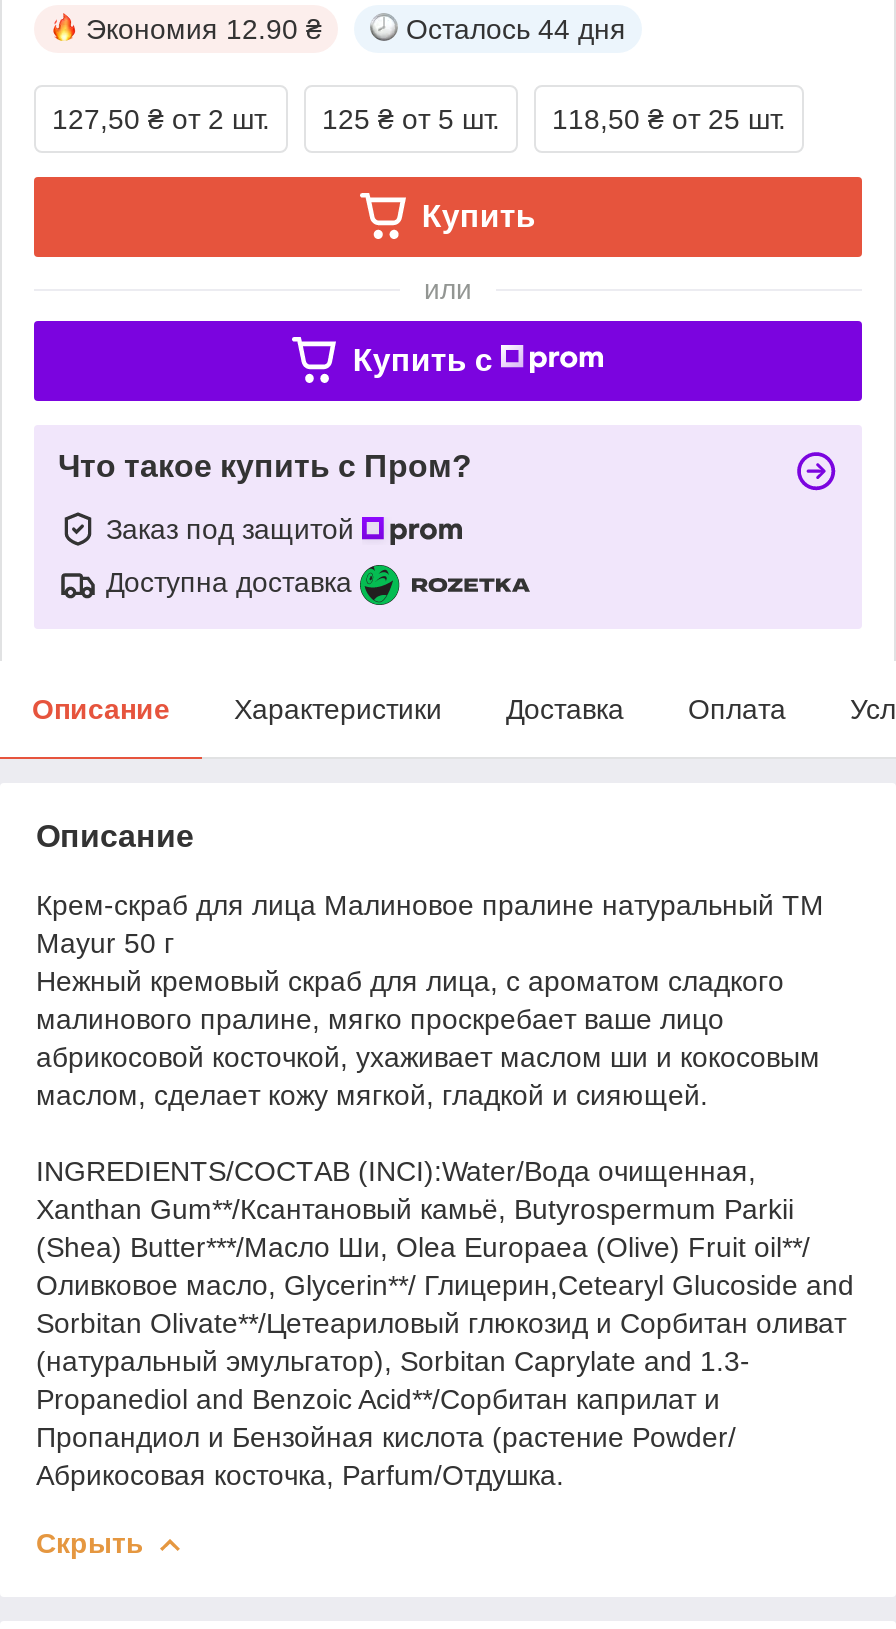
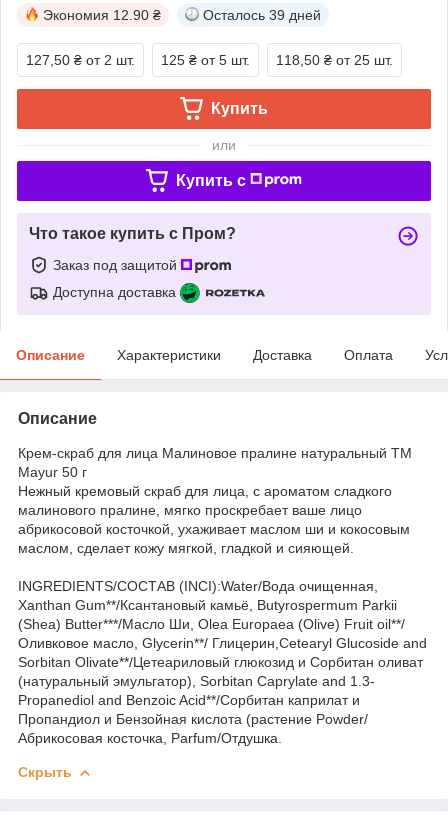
[406,13,626,45] Осталось 44 дня -> [203,7,321,23] Осталось 39 дней

